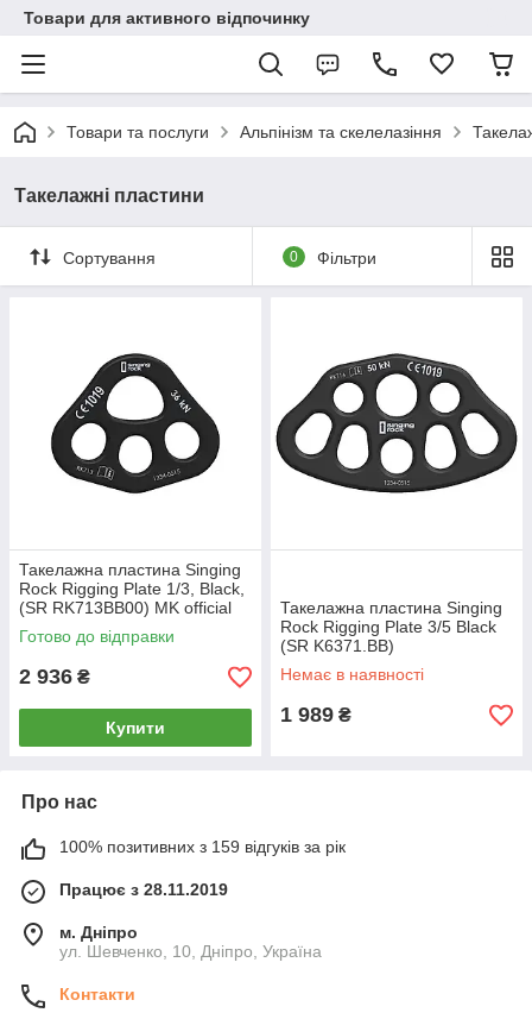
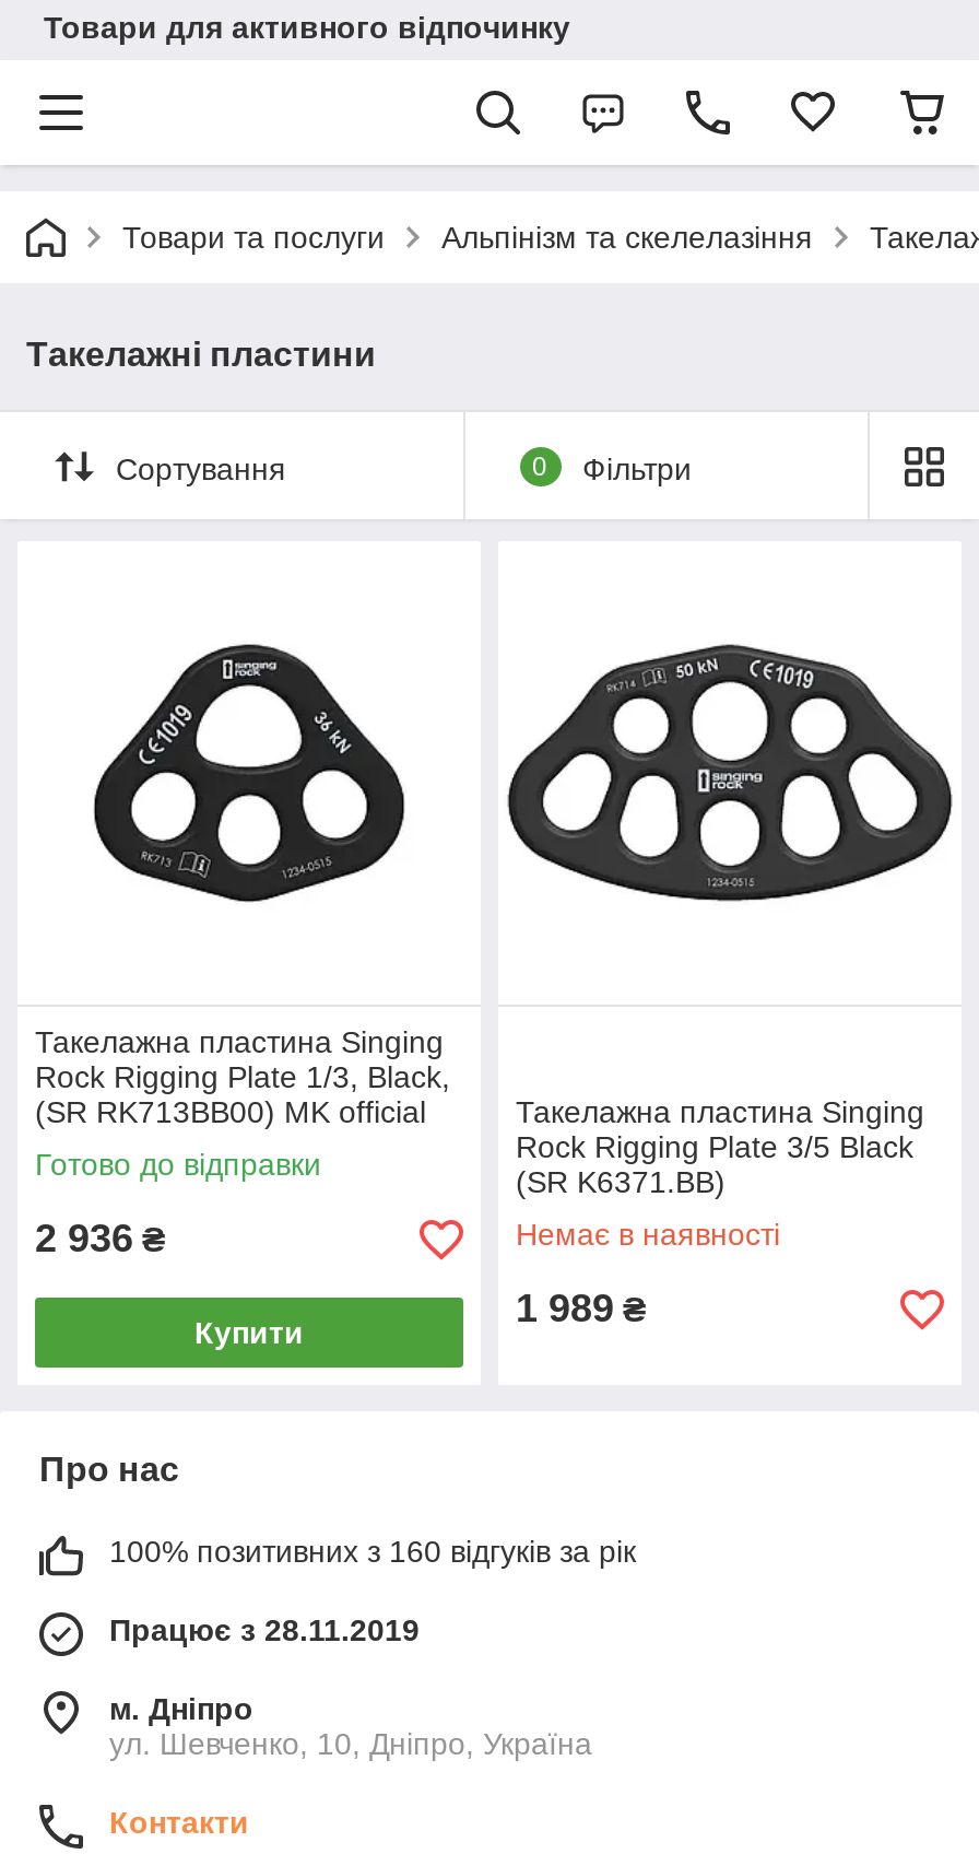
[59,837,346,856] 100% позитивних з 159 відгуків за рік -> [109,1534,636,1569] 100% позитивних з 160 відгуків за рік

